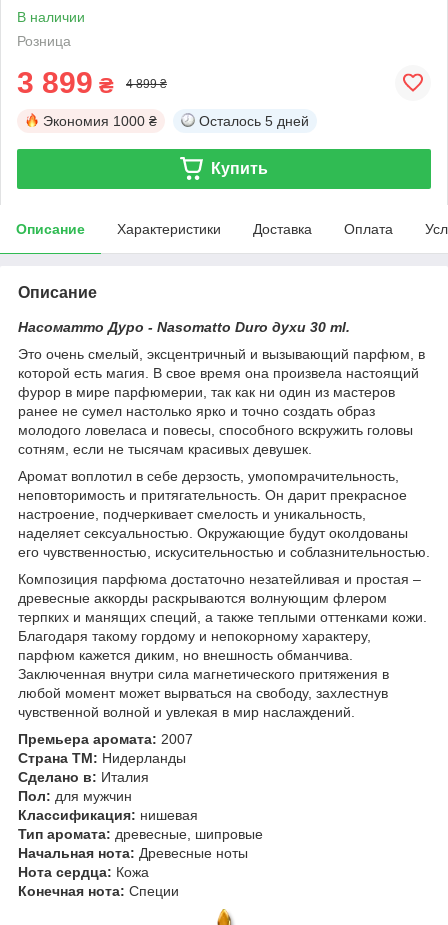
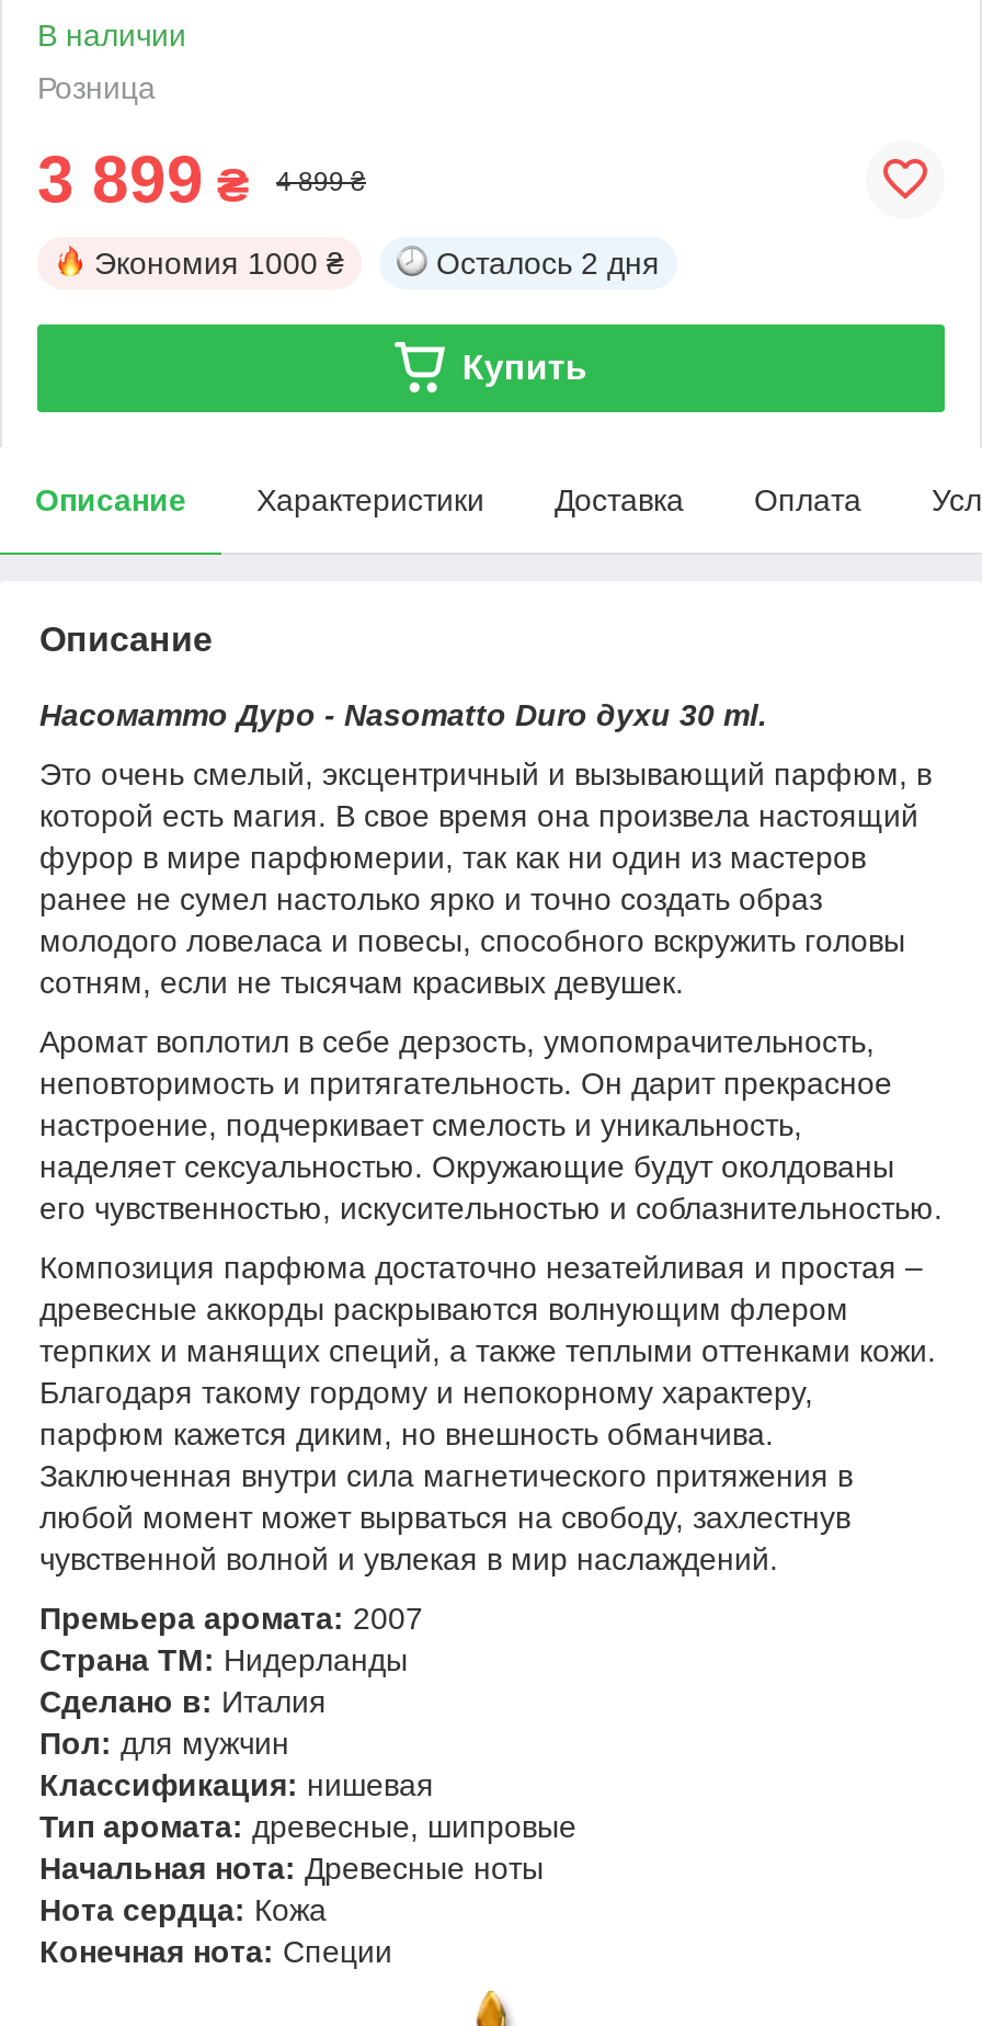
[199,113,309,129] Осталось 5 дней -> [436,245,660,280] Осталось 2 дня

